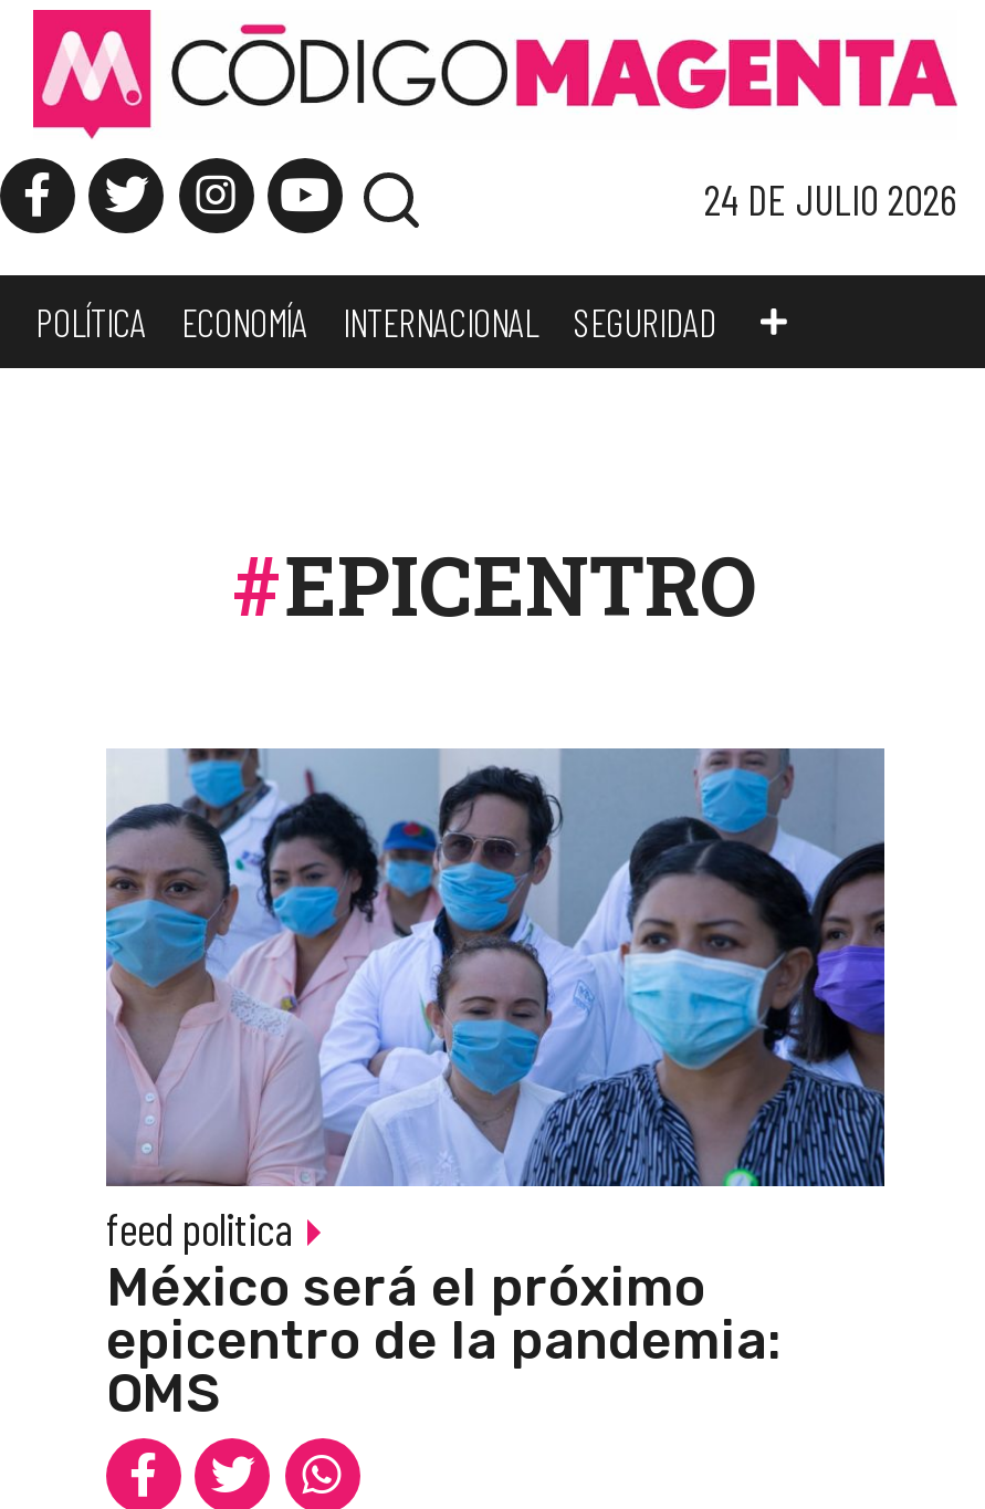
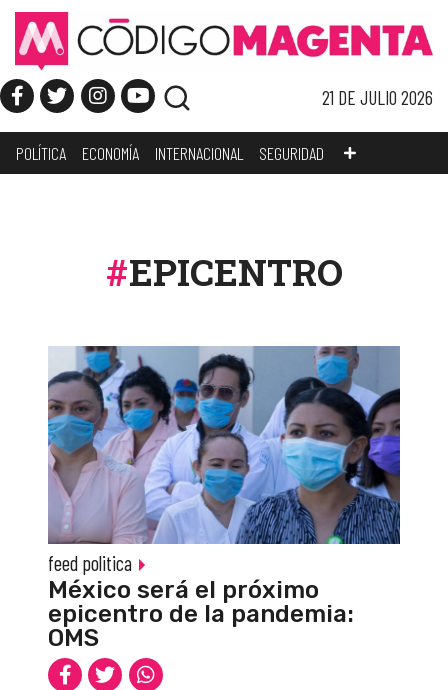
[703,174,957,224] 24 DE JULIO 2026 -> [322,86,433,109] 21 DE JULIO 2026

